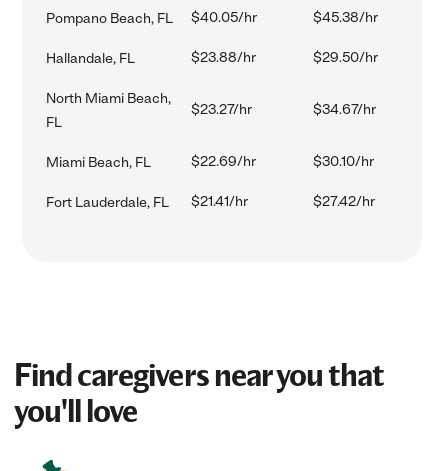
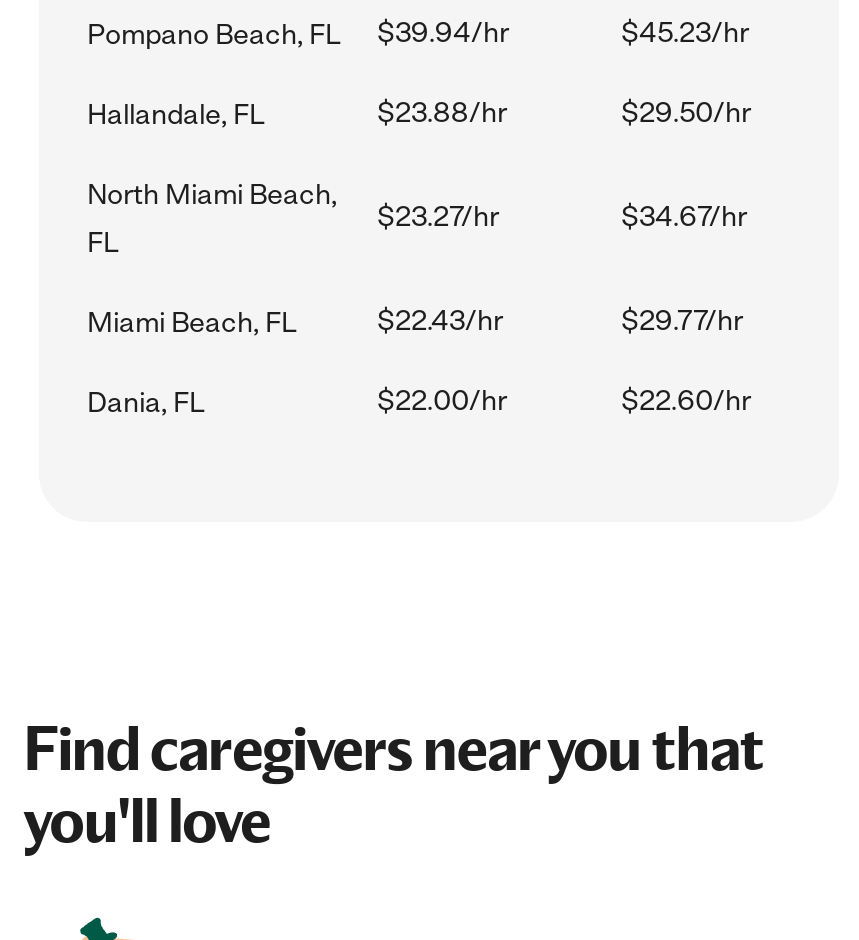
[191,9,378,26] $40.05/hr | $45.38/hr -> [377,16,749,50] $39.94/hr | $45.23/hr
[191,153,374,170] $22.69/hr | $30.10/hr -> [377,304,743,338] $22.43/hr | $29.77/hr
[46,193,375,211] Fort Lauderdale, FL | $21.41/hr | $27.42/hr -> [87,384,751,420] Dania, FL | $22.00/hr | $22.60/hr

